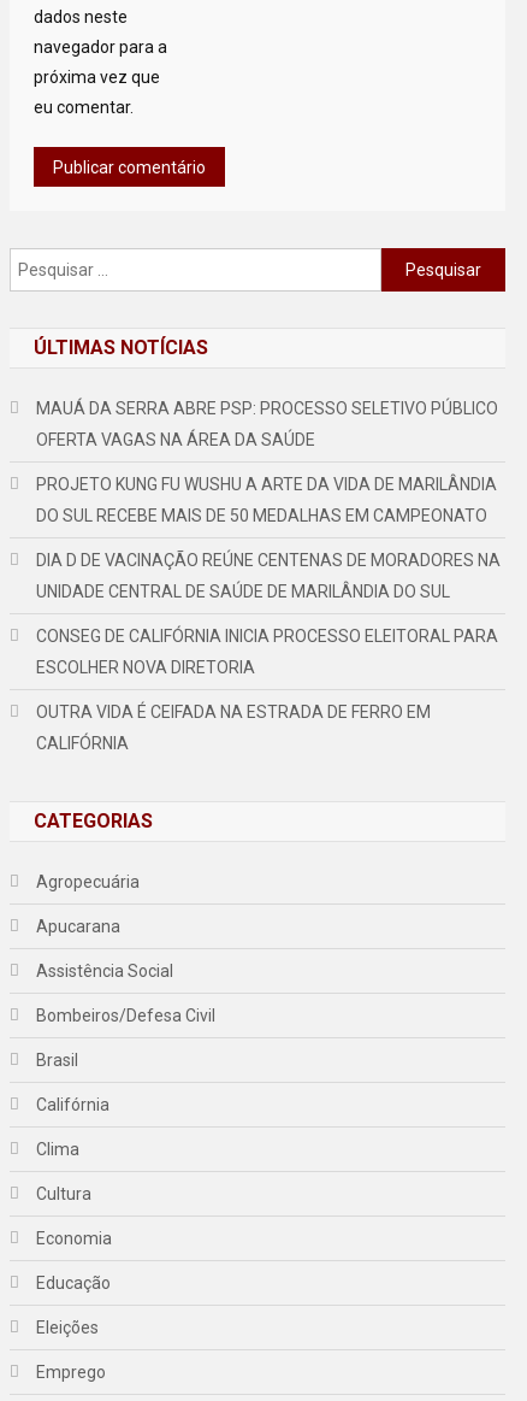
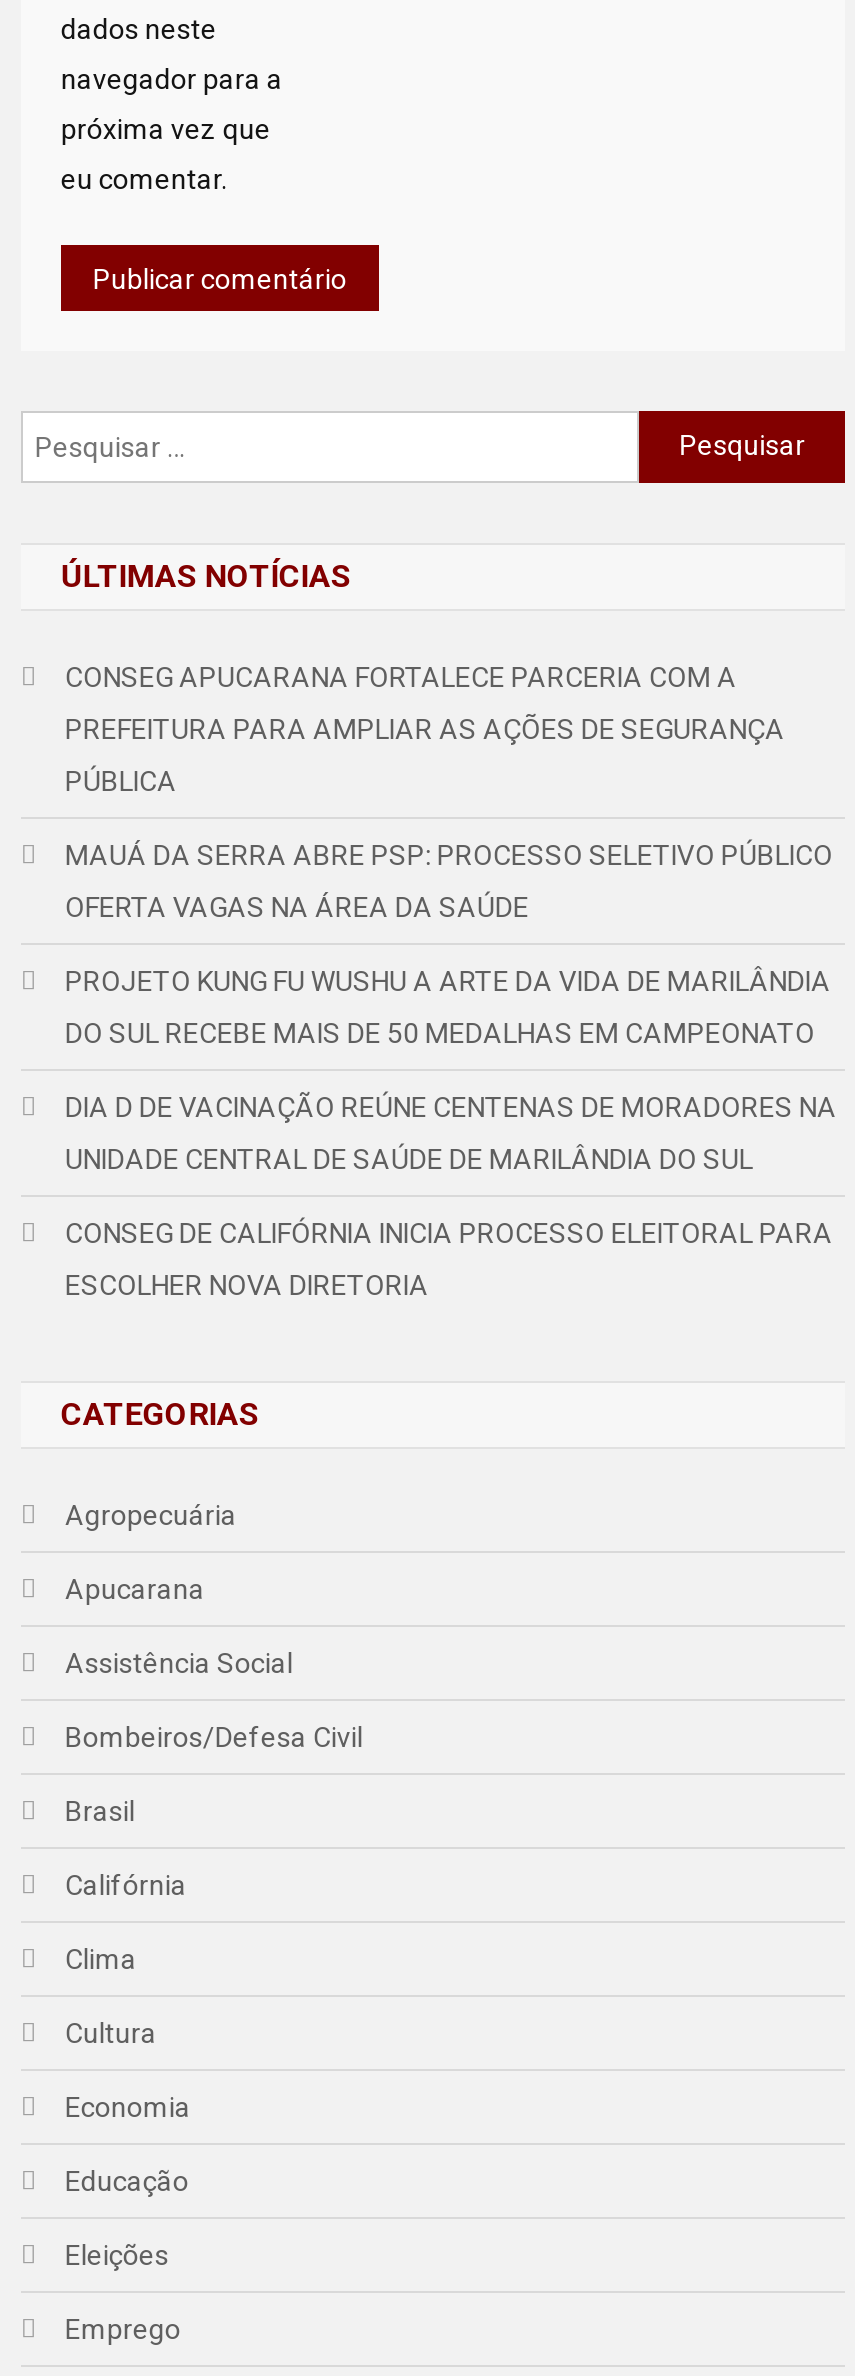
none -> [65,661,785,797] CONSEG APUCARANA FORTALECE PARCERIA COM A | PREFEITURA PARA AMPLIAR AS AÇÕES DE SEGURANÇA | PÚBLICA
moved [36,399,500,677] -> [65,839,837,1301]: MAUÁ DA SERRA ABRE PSP: PROCESSO SELETIVO PÚBLICO | OFERTA VAGAS NA ÁREA DA SAÚDE | PROJETO KUNG FU WUSHU A ARTE DA VIDA DE MARILÂNDIA | DO SUL RECEBE MAIS DE 50 MEDALHAS EM CAMPEONATO | DIA D DE VACINAÇÃO REÚNE CENTENAS DE MORADORES NA | UNIDADE CENTRAL DE SAÚDE DE MARILÂNDIA DO SUL | CONSEG DE CALIFÓRNIA INICIA PROCESSO ELEITORAL PARA | ESCOLHER NOVA DIRETORIA
[36,703,431,753] OUTRA VIDA É CEIFADA NA ESTRADA DE FERRO EM | CALIFÓRNIA -> none

